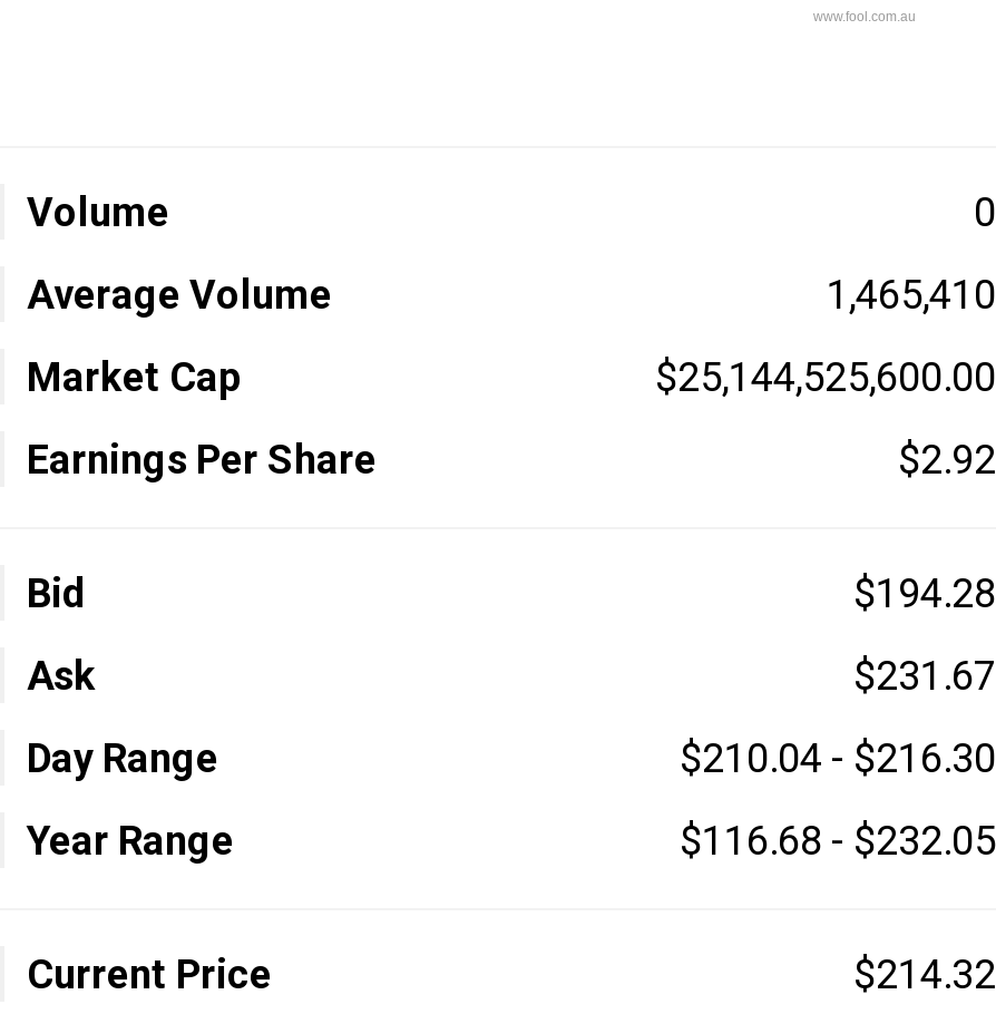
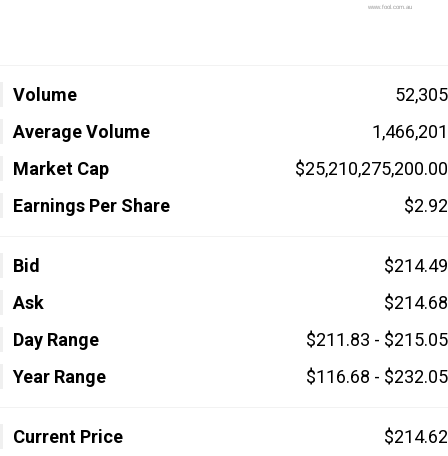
[974,188,996,235] 0 -> [395,84,448,105] 52,305
[827,271,996,318] 1,465,410 -> [372,121,448,142] 1,466,201
[655,353,996,400] $25,144,525,600.00 -> [295,158,448,179] $25,210,275,200.00
[853,569,996,616] $194.28 -> [384,255,448,276] $214.49
[853,652,996,699] $231.67 -> [384,292,448,313] $214.68
[680,734,996,781] $210.04 - $216.30 -> [306,329,448,350] $211.83 - $215.05
[853,950,996,997] $214.32 -> [384,426,448,447] $214.62

